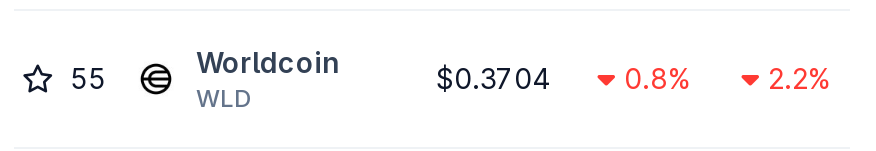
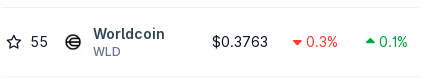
[436,61,550,95] $0.3704 -> [212,33,268,50] $0.3763
[624,61,690,95] 0.8% -> [306,33,338,50] 0.3%
[768,61,830,95] 2.2% -> [379,33,408,50] 0.1%

